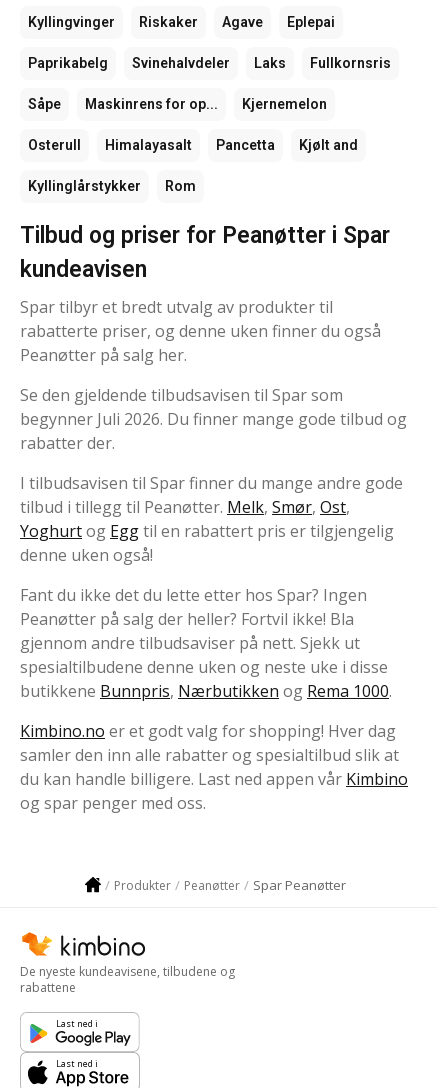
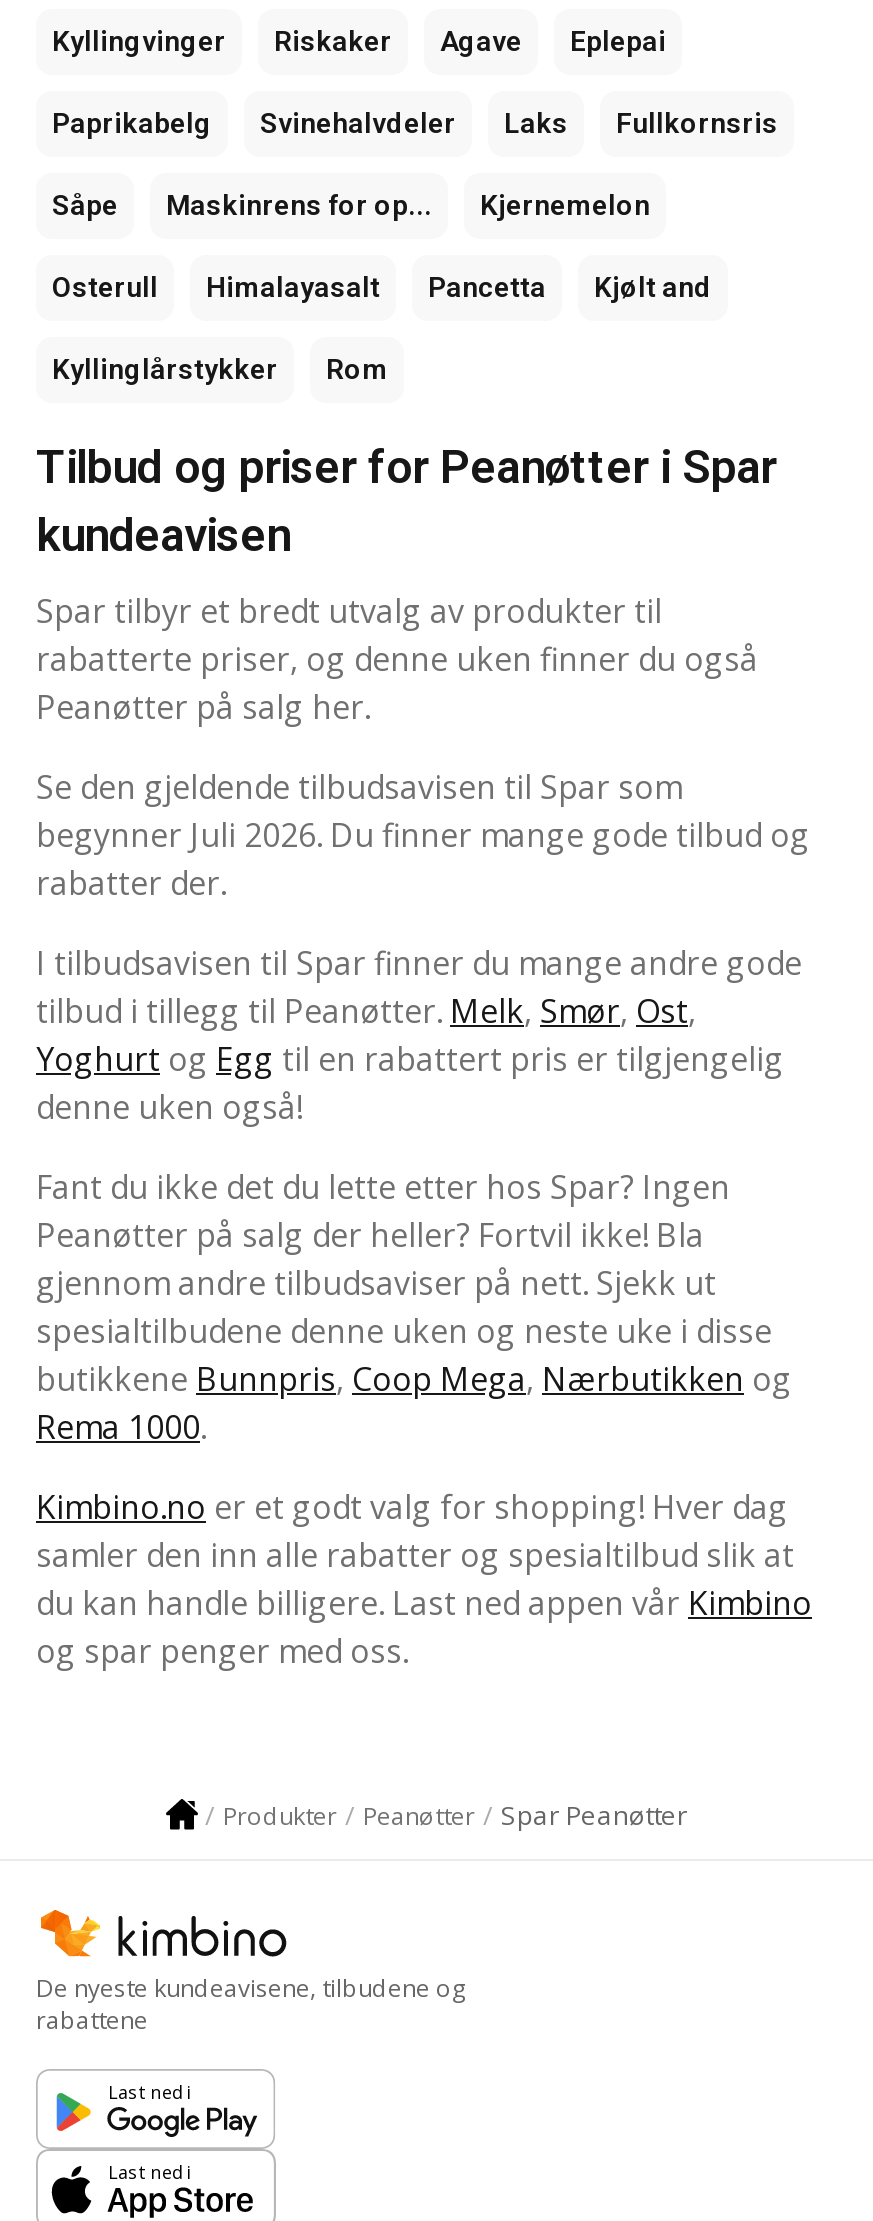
[20,680,392,702] butikkene Bunnpris, Nærbutikken og Rema 1000. -> [36,1357,792,1449] butikkene Bunnpris, Coop Mega, Nærbutikken og | Rema 1000.

